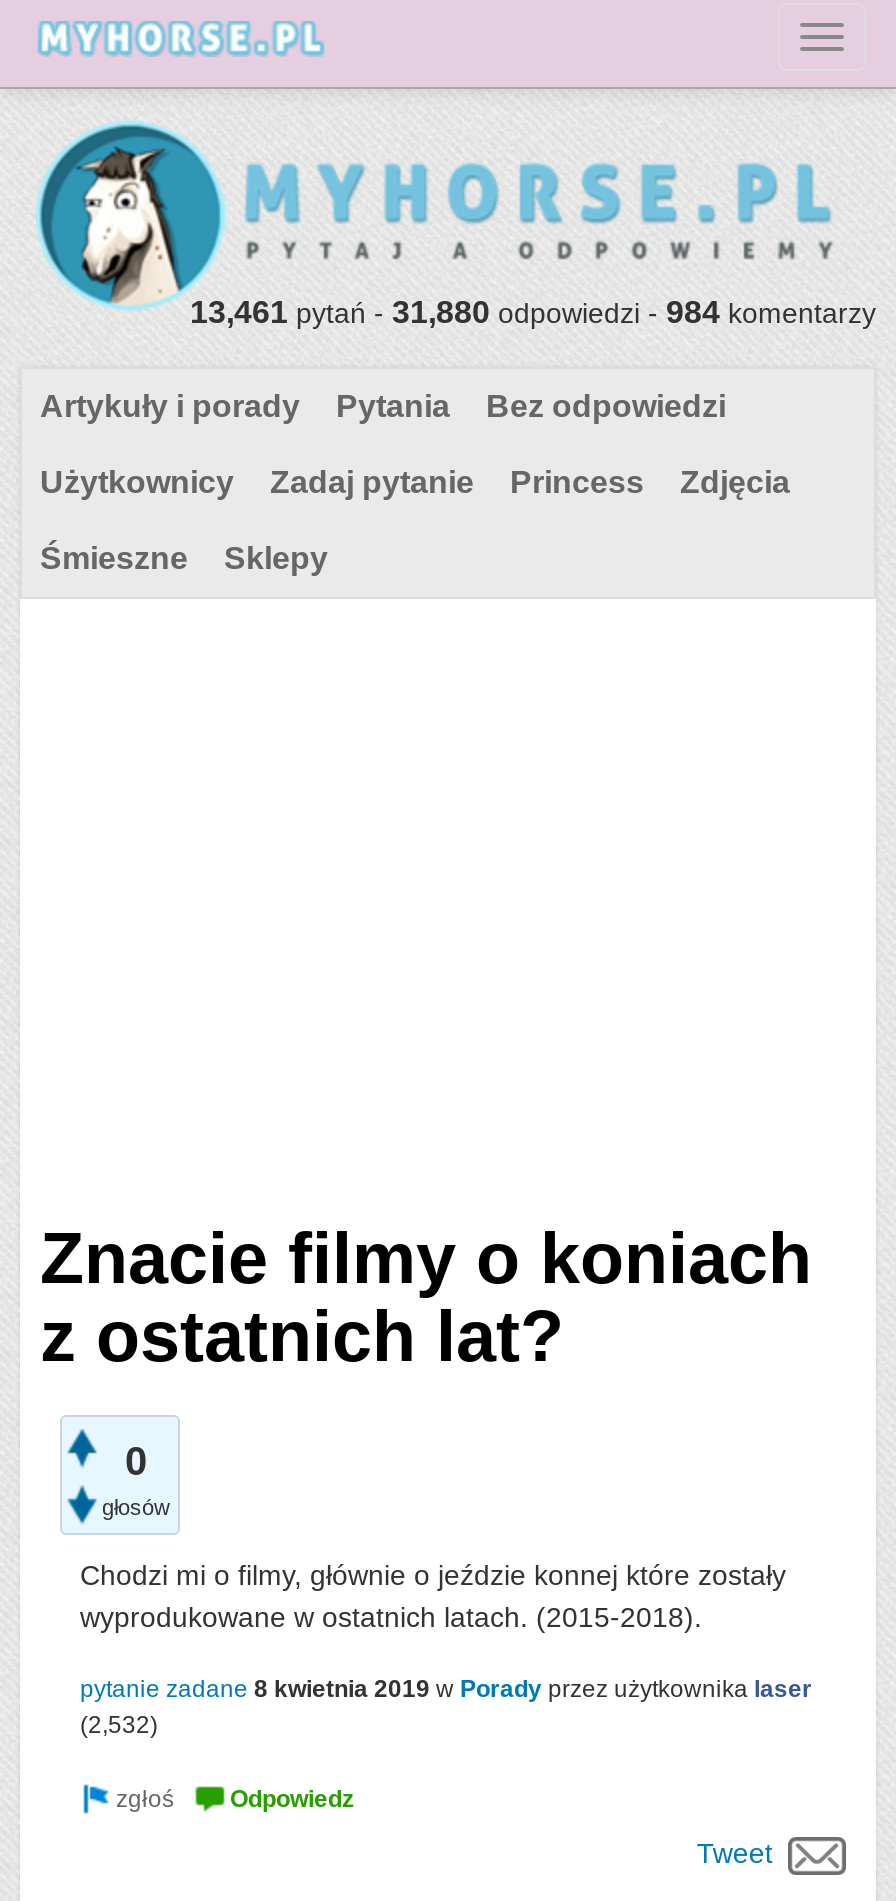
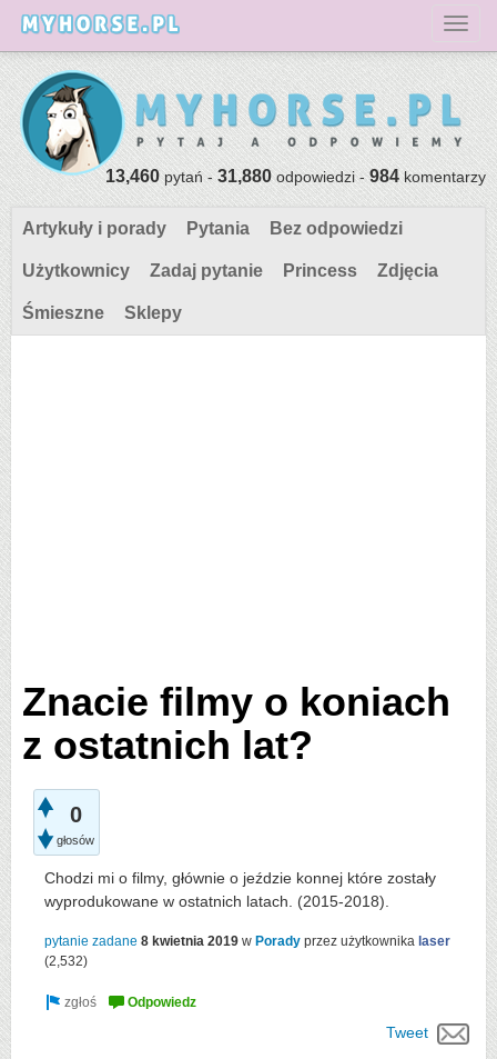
[190,295,876,329] 13,461 pytań - 31,880 odpowiedzi - 984 komentarzy -> [105,167,486,186] 13,460 pytań - 31,880 odpowiedzi - 984 komentarzy

